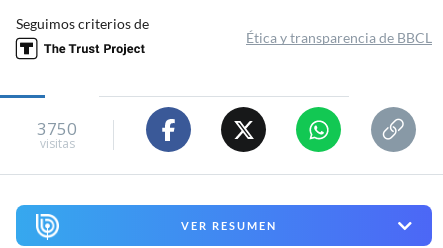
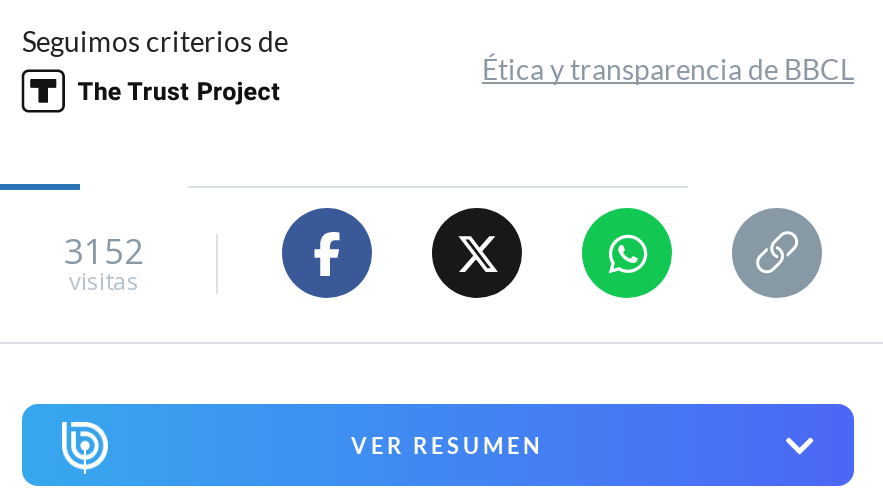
[37,117,77,140] 3750 -> [64,228,144,274] 3152

